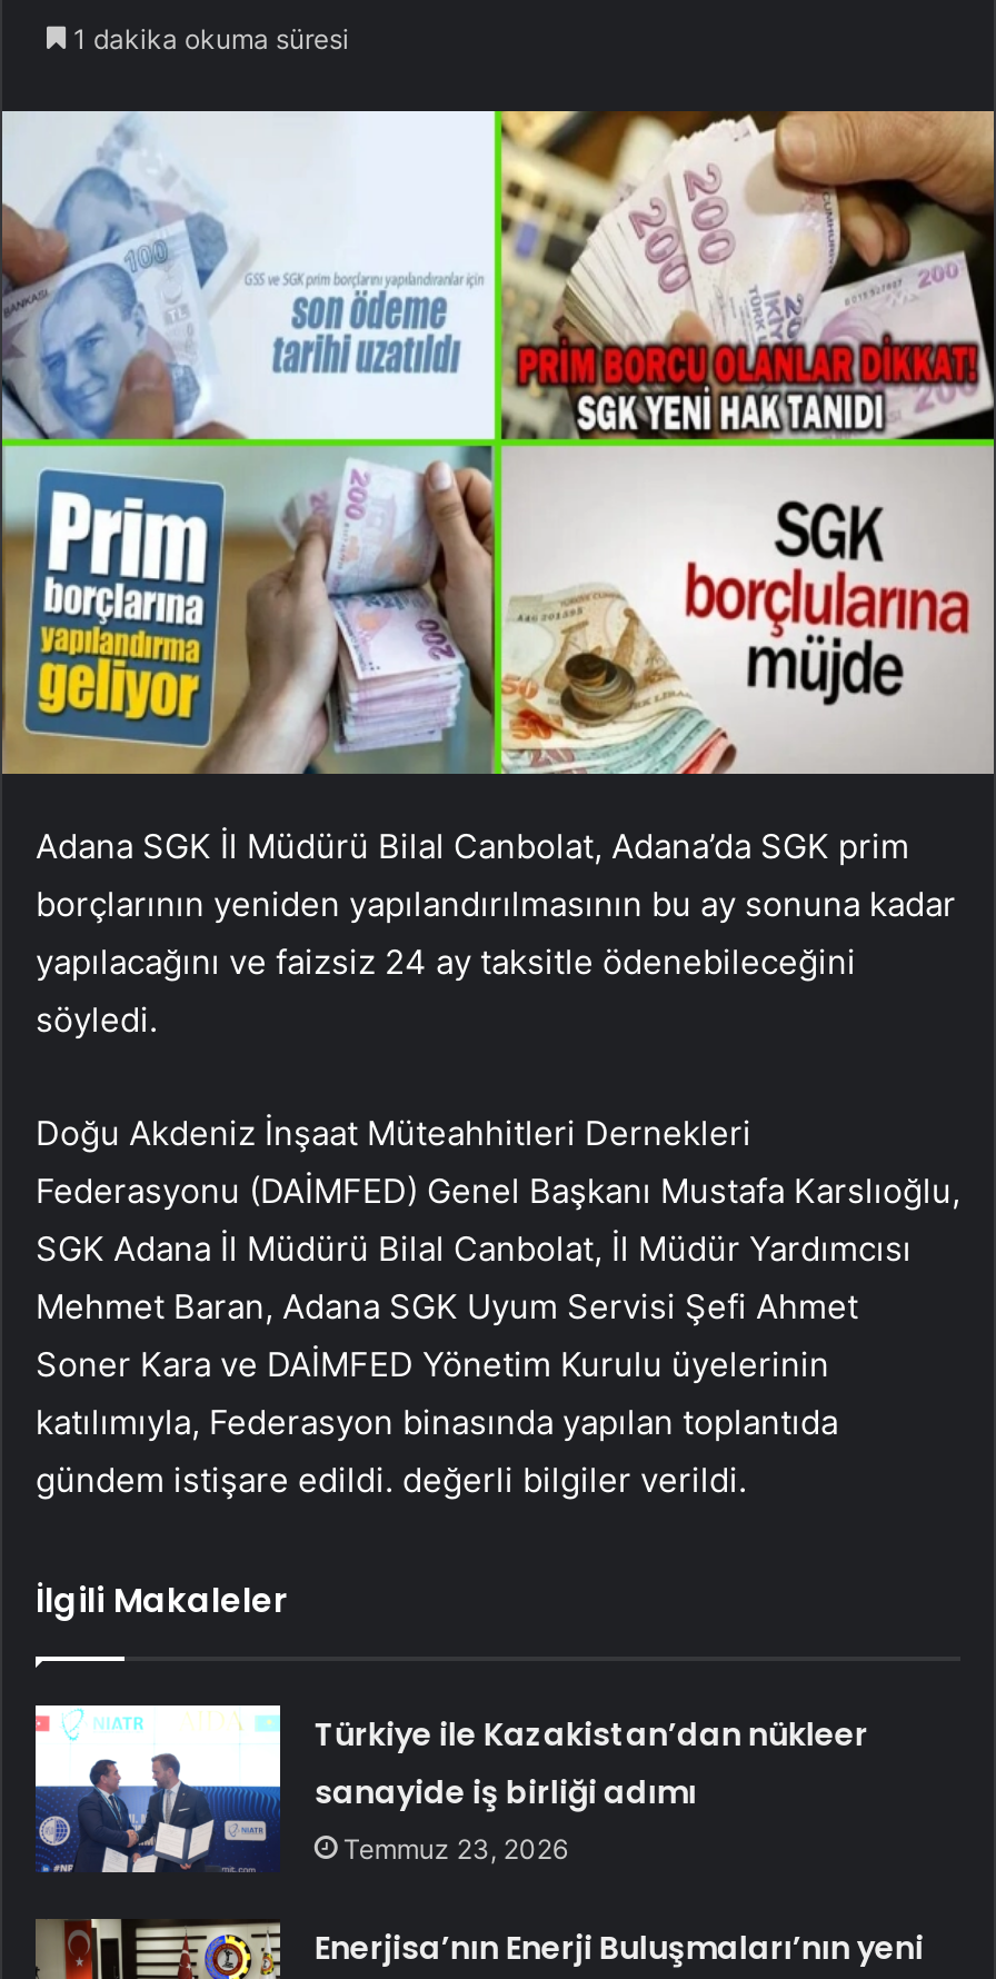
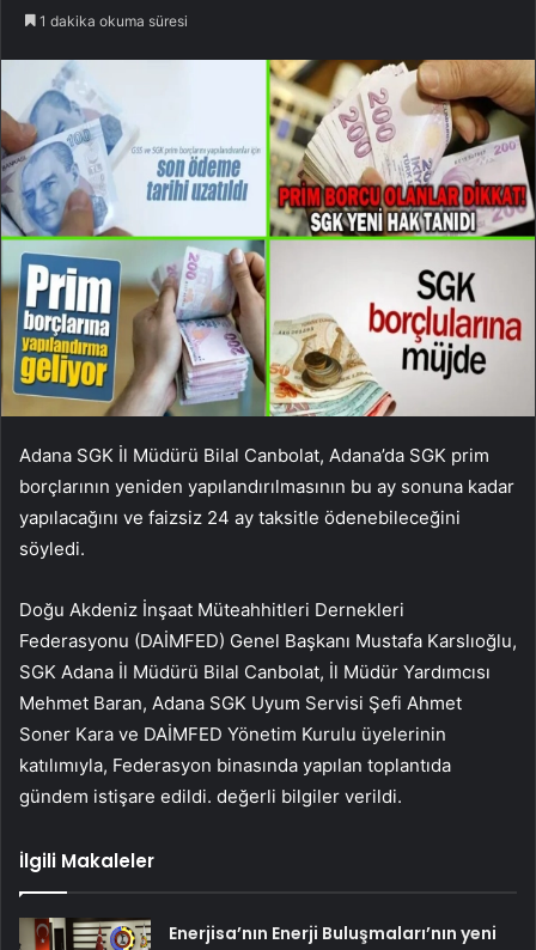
[33,1703,868,1877] [image] | Türkiye ile Kazakistan’dan nükleer | sanayide iş birliği adımı | Temmuz 23, 2026 -> none

